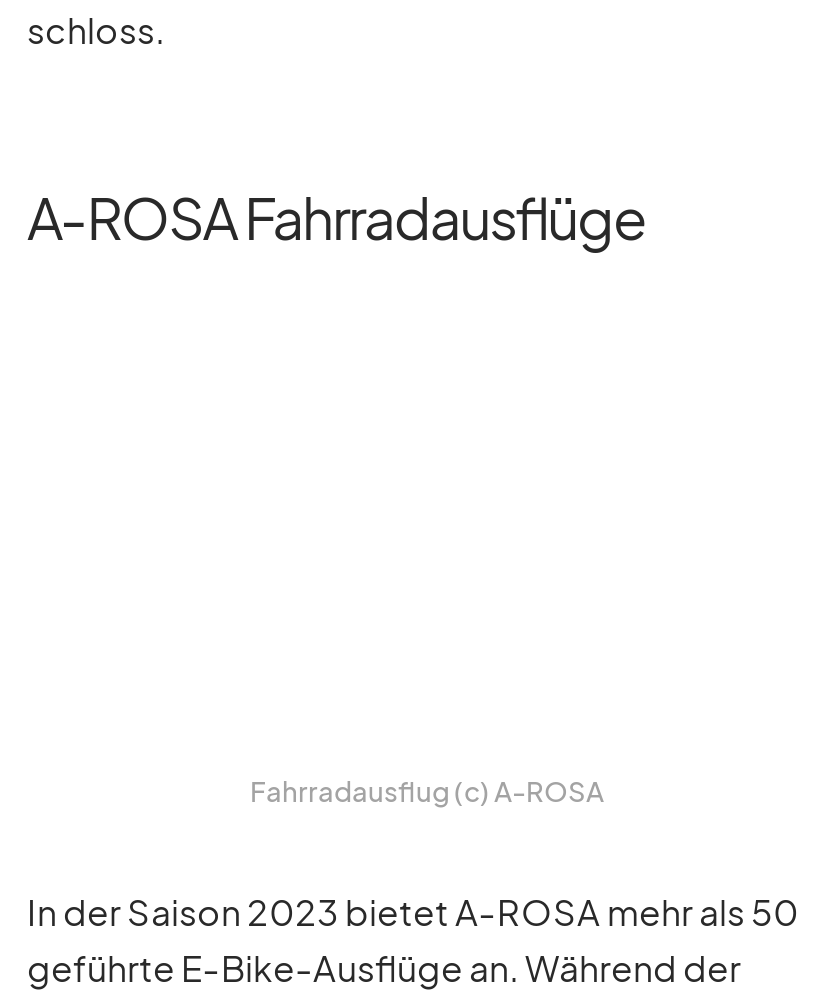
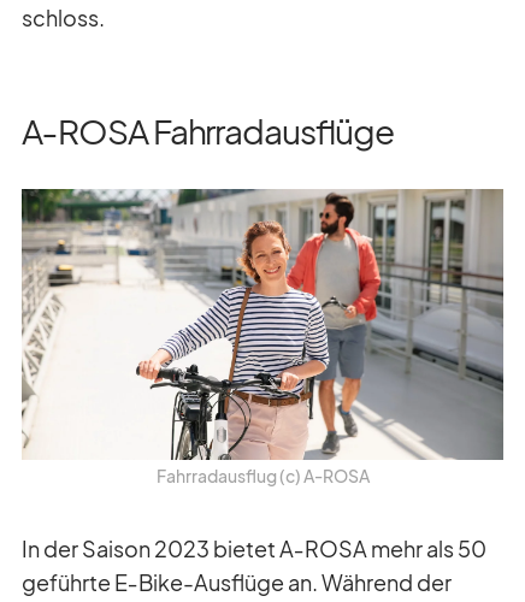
none -> [20,188,505,461] [image]

